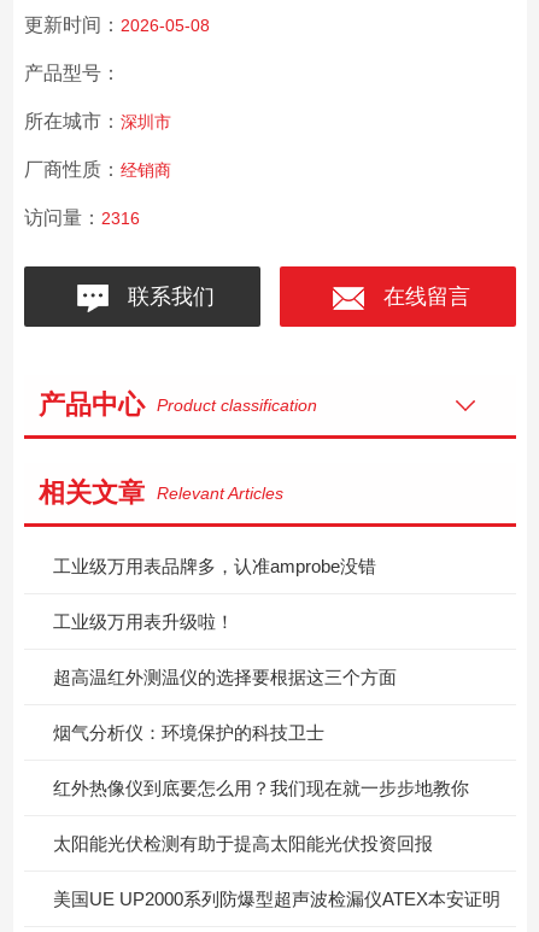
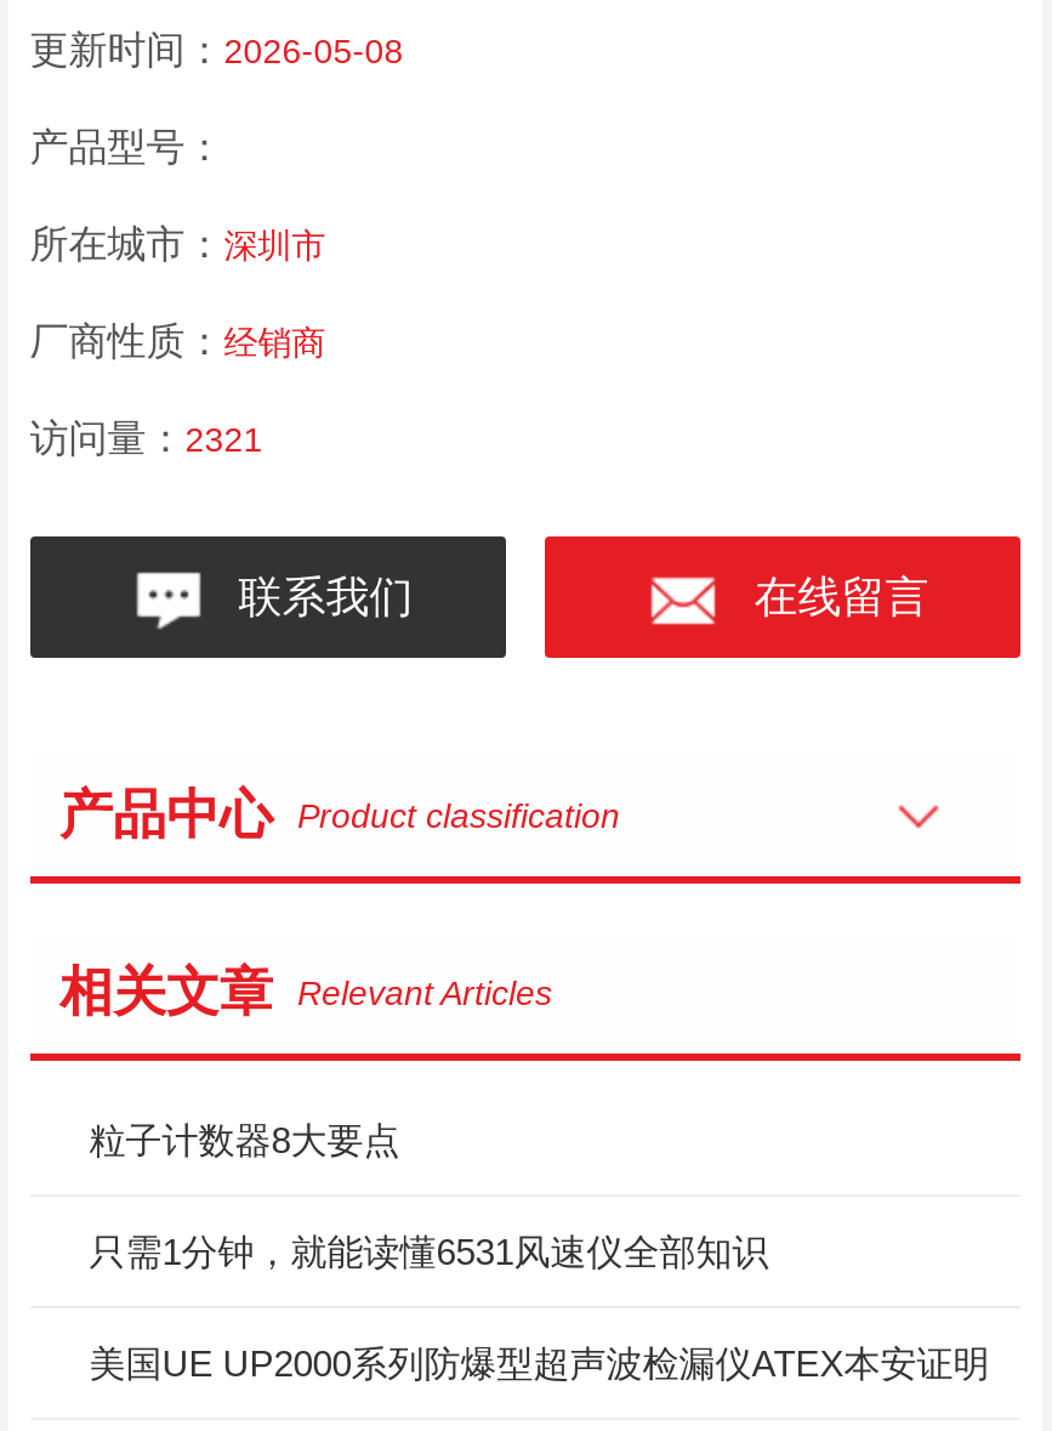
[24,207,140,227] 访问量：2316 -> [30,417,263,458] 访问量：2321
[53,555,469,853] 工业级万用表品牌多，认准amprobe没错 | 工业级万用表升级啦！ | 超高温红外测温仪的选择要根据这三个方面 | 烟气分析仪：环境保护的科技卫士 | 红外热像仪到底要怎么用？我们现在就一步步地教你 | 太阳能光伏检测有助于提高太阳能光伏投资回报 -> [89,1118,769,1271] 粒子计数器8大要点 | 只需1分钟，就能读懂6531风速仪全部知识

